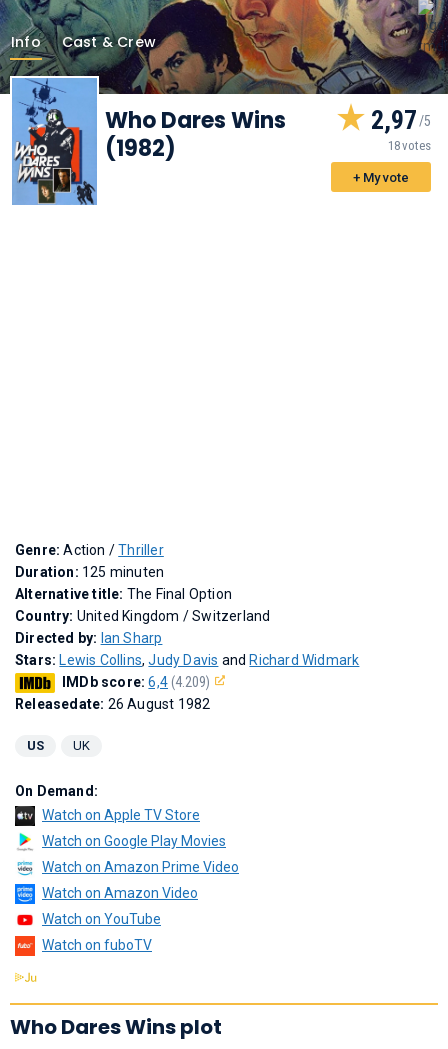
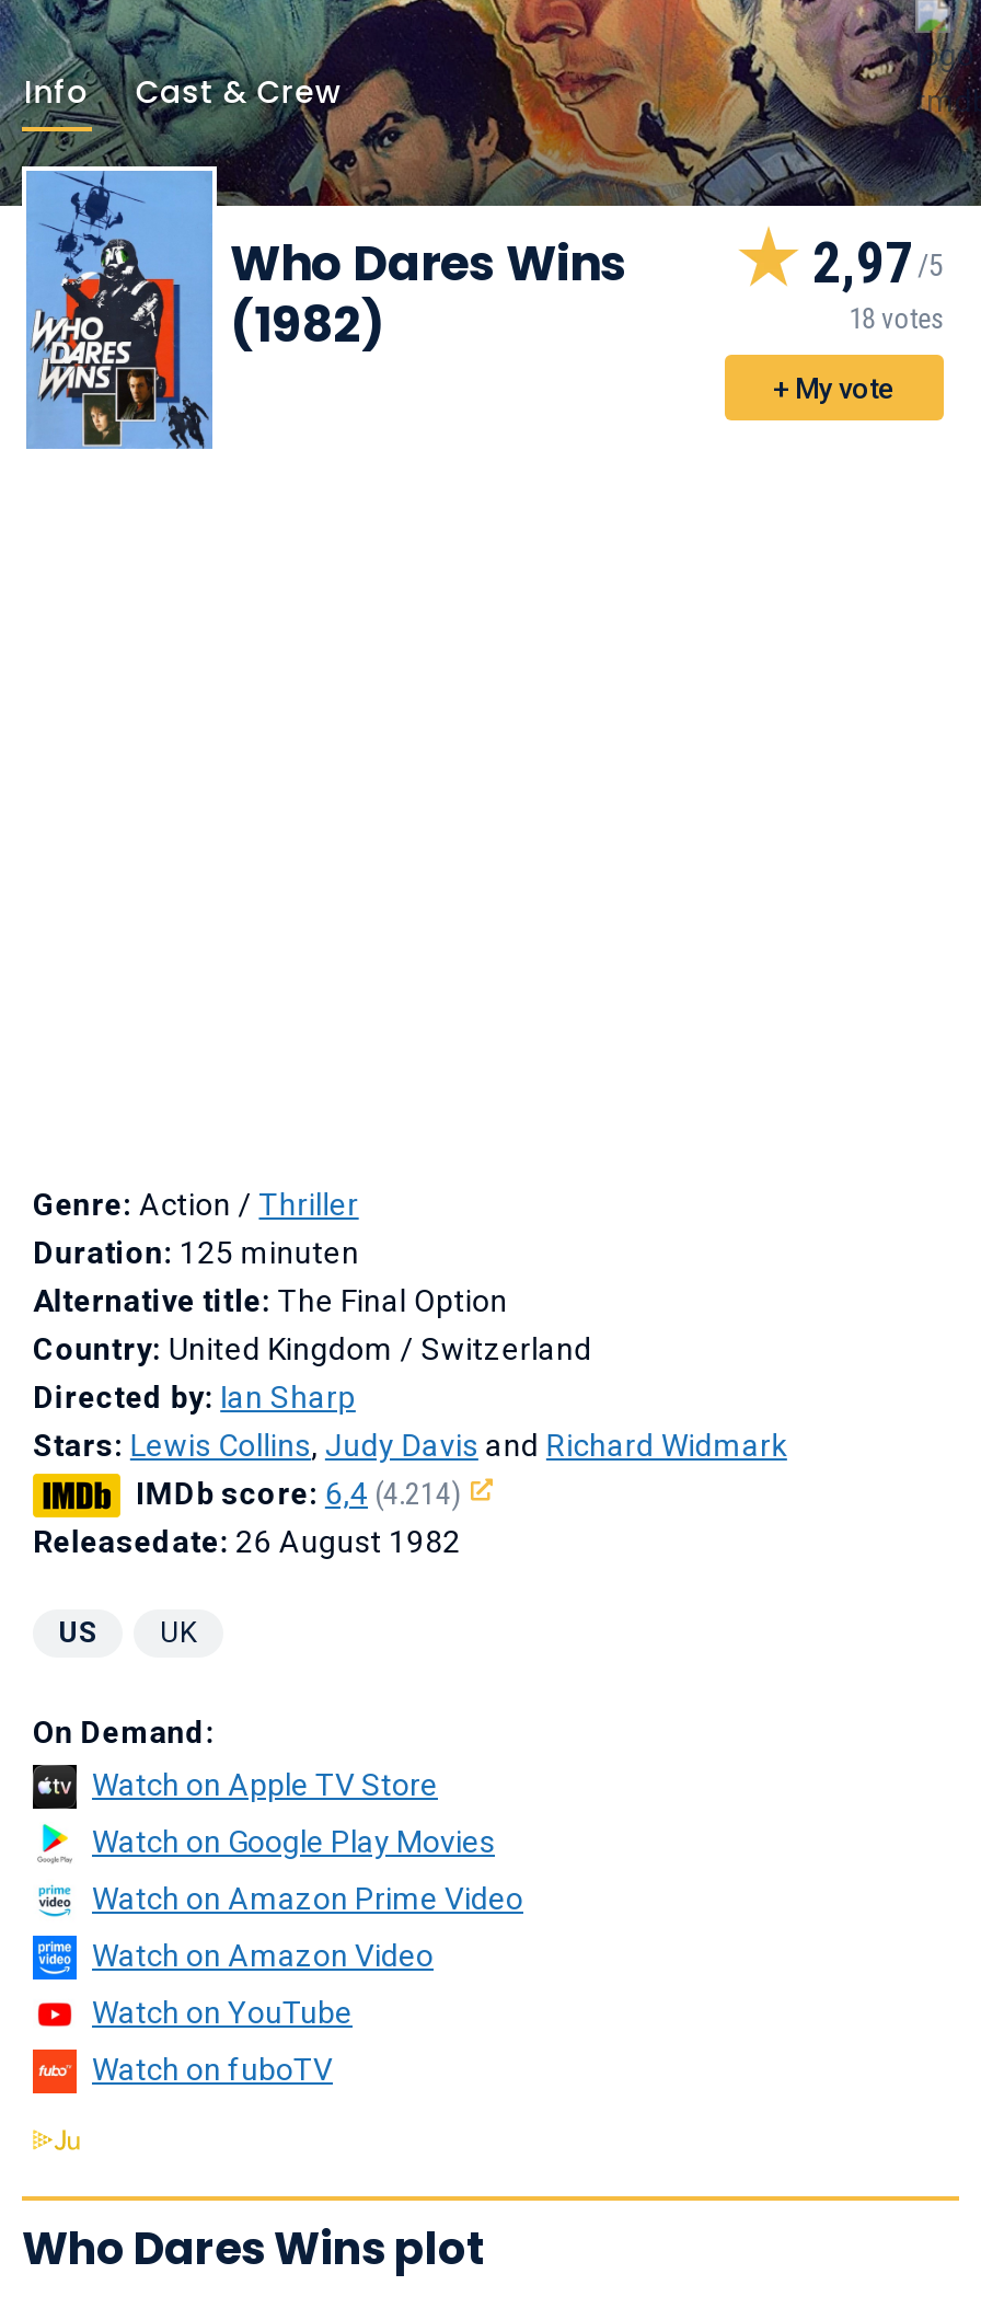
[62,674,210,690] IMDb score: 6,4 (4.209) -> [136,1475,460,1510] IMDb score: 6,4 (4.214)

